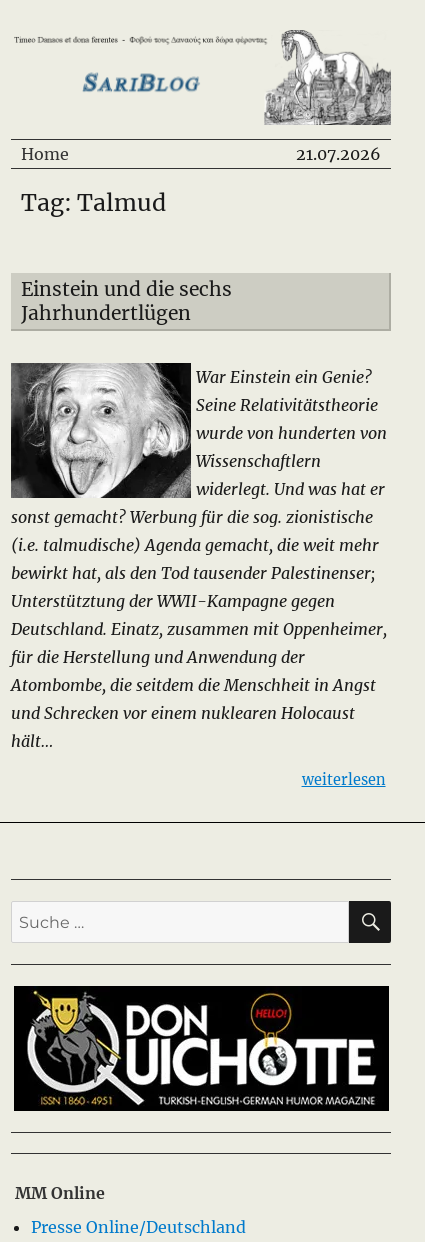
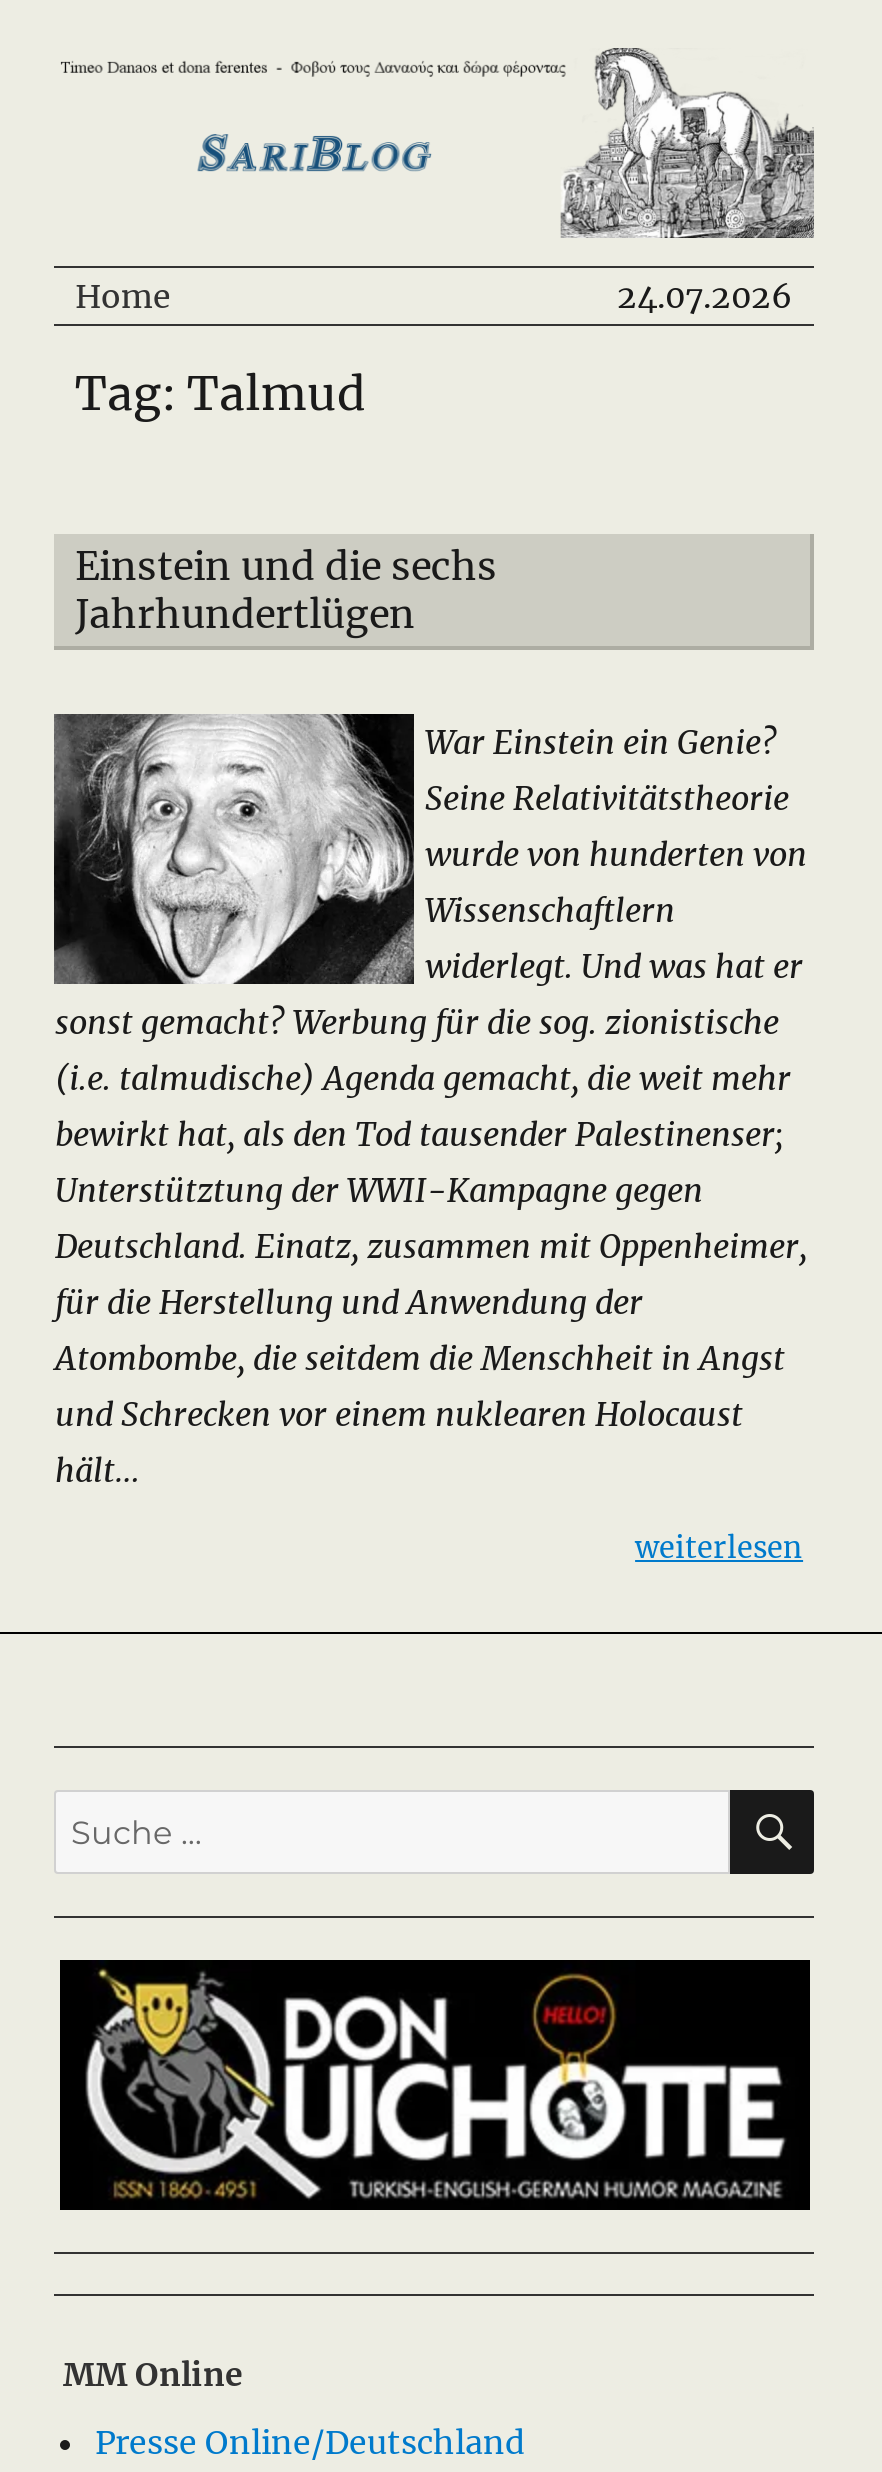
[295,144,380,164] 21.07.2026 -> [617,276,793,316] 24.07.2026

